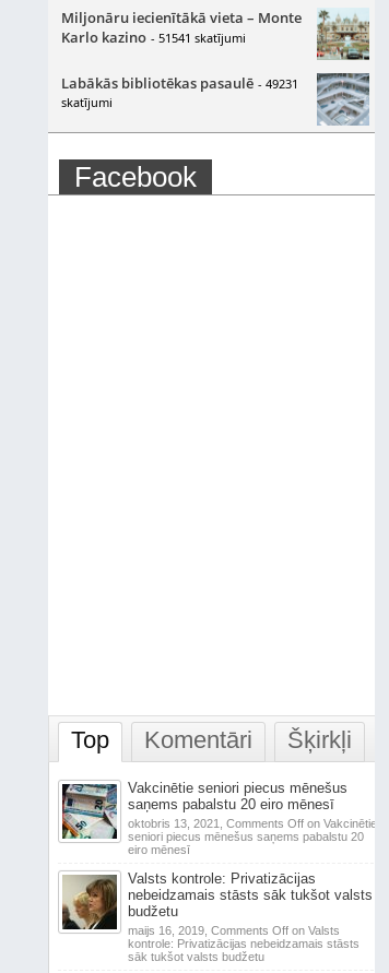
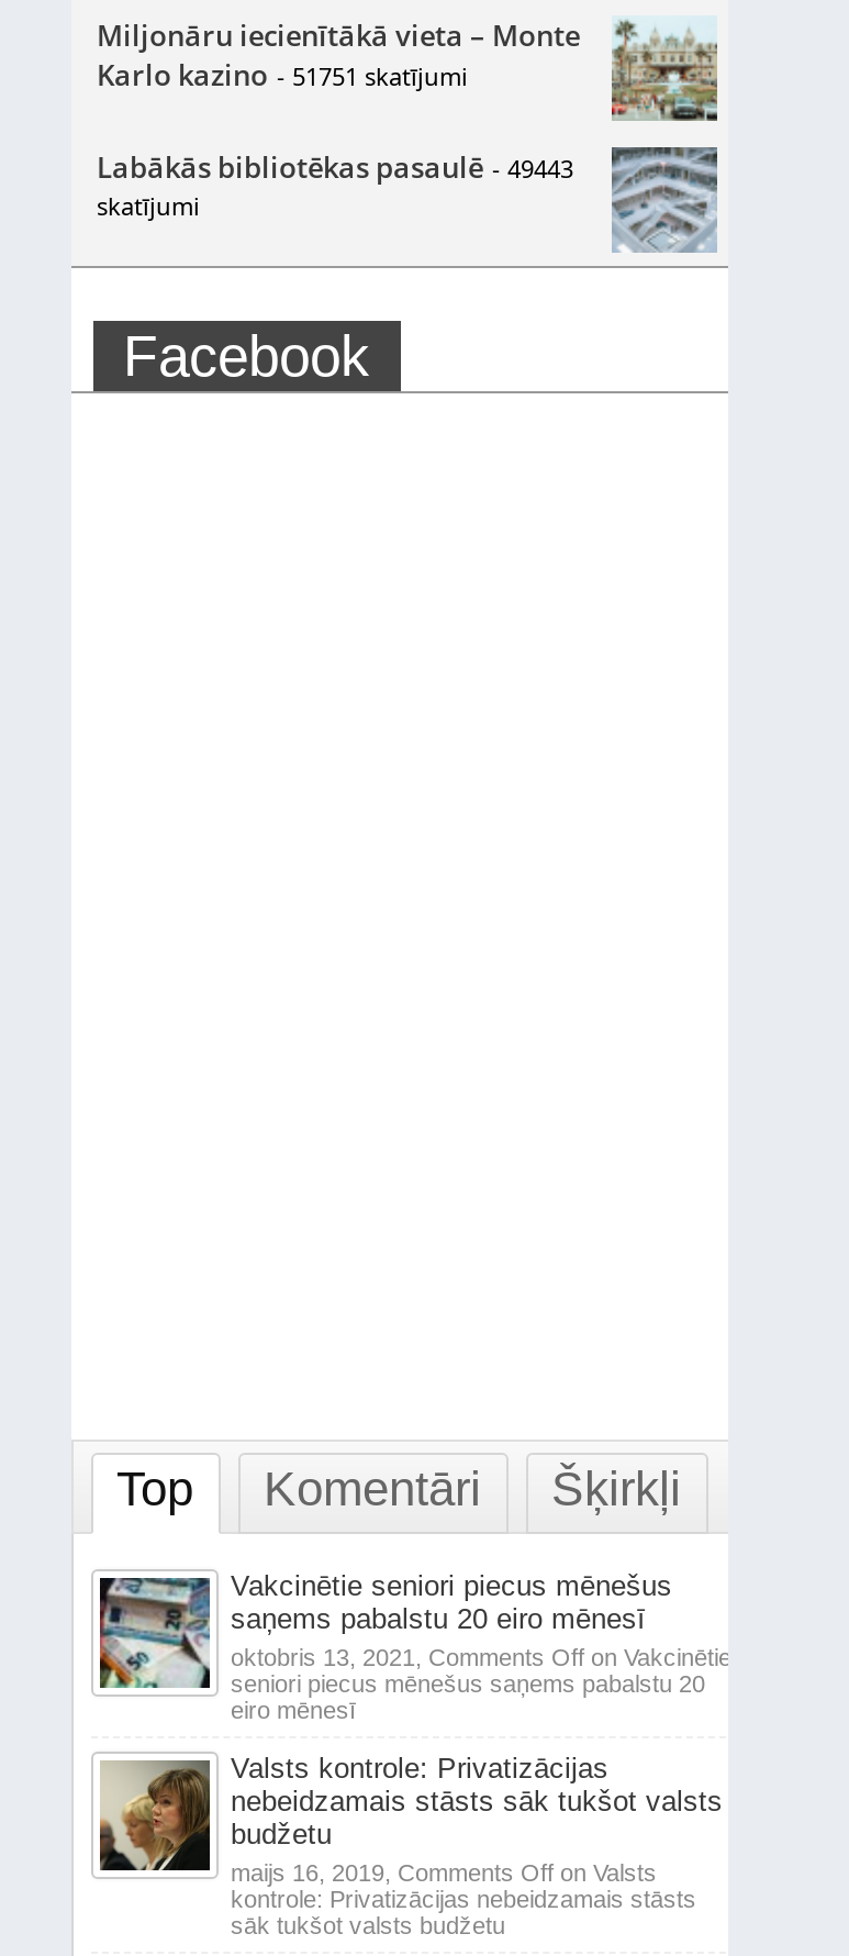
[61,28,245,48] Karlo kazino - 51541 skatījumi -> [97,56,468,96] Karlo kazino - 51751 skatījumi
[61,74,298,93] Labākās bibliotēkas pasaulē - 49231 -> [97,148,573,188] Labākās bibliotēkas pasaulē - 49443

